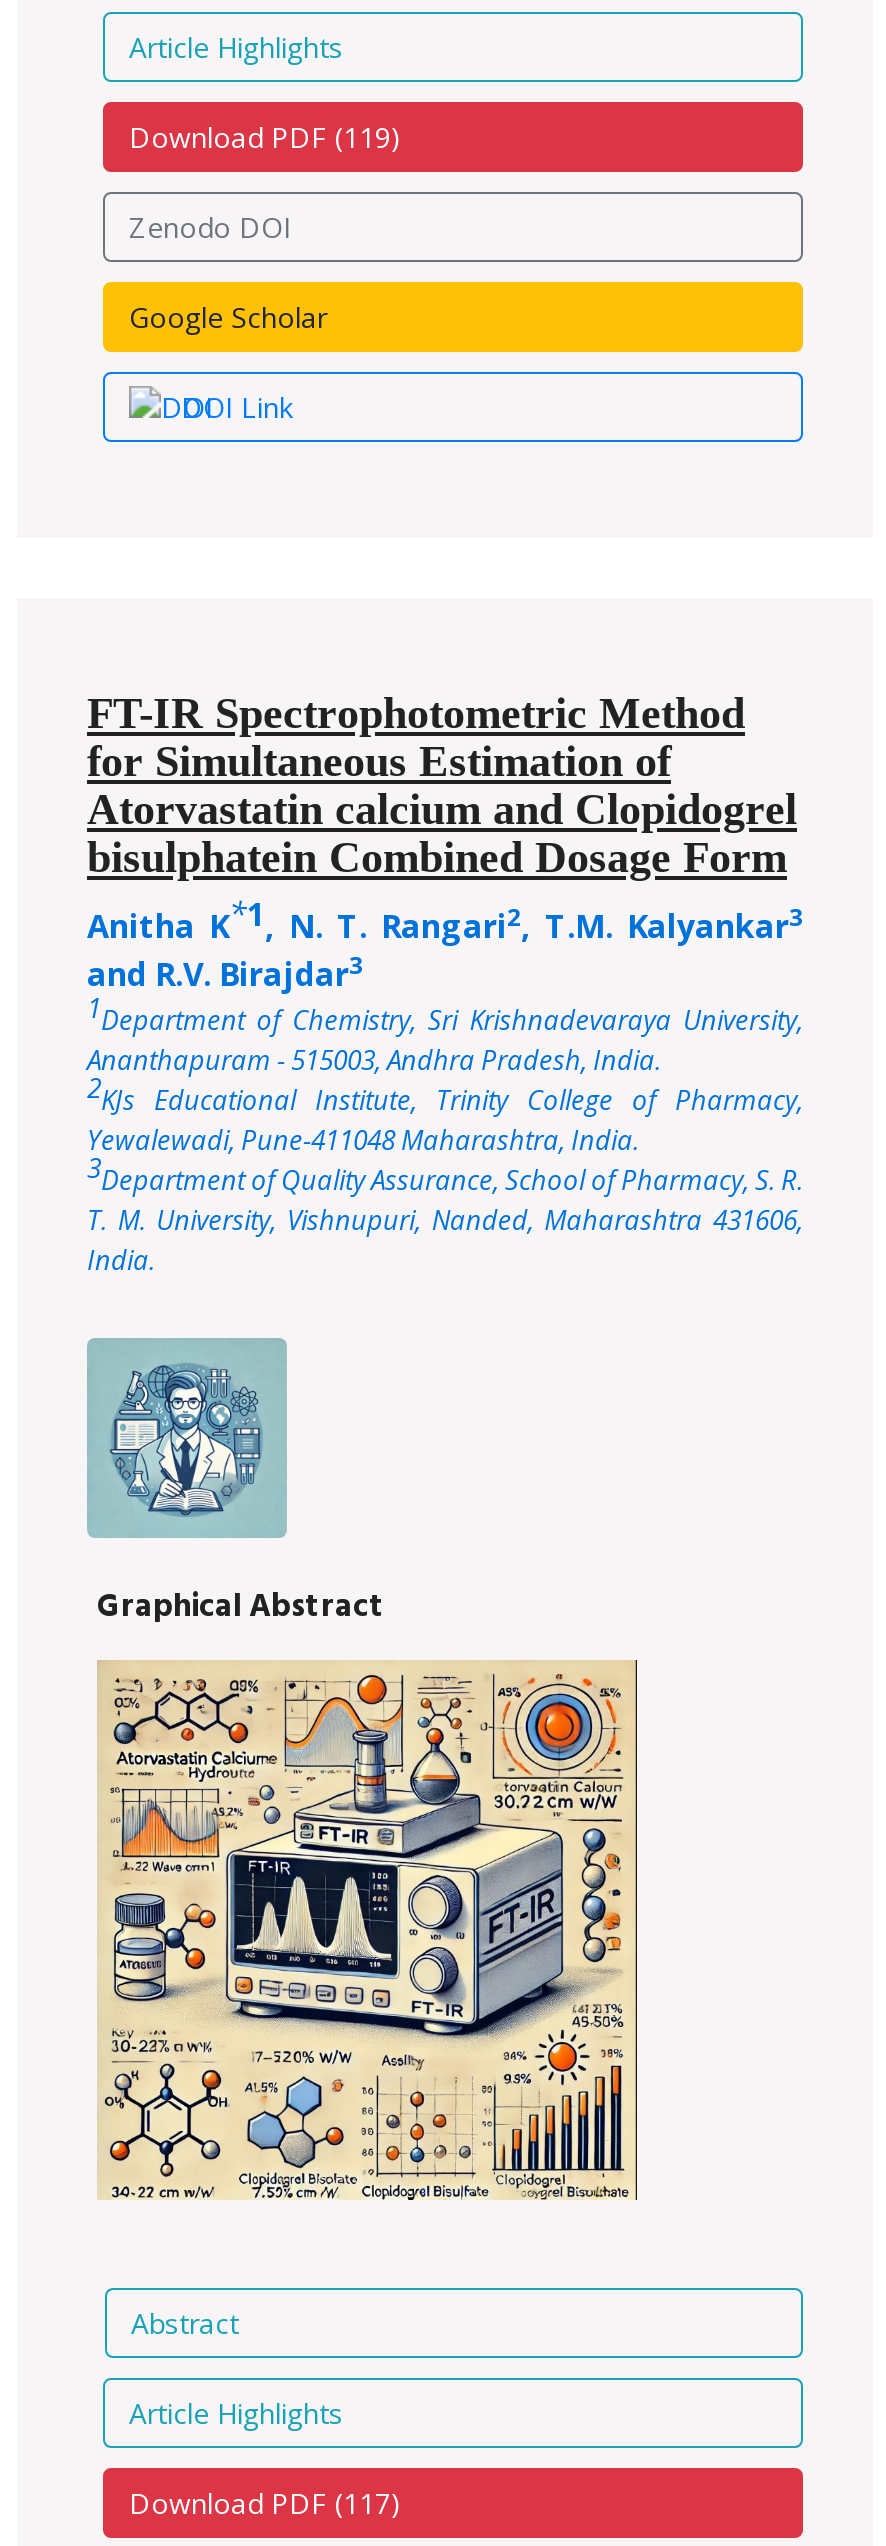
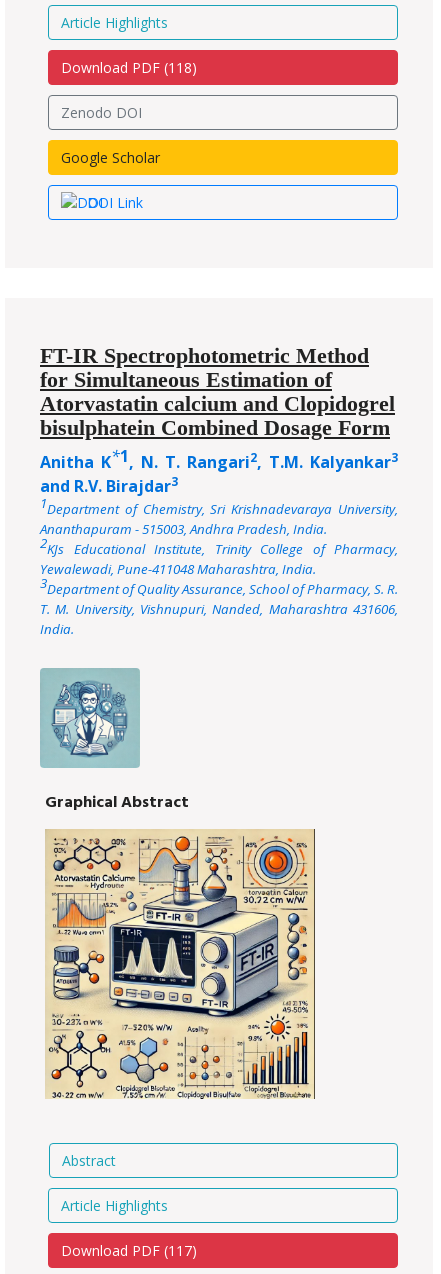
[129,117,401,155] Download PDF (119) -> [61,57,197,76] Download PDF (118)

